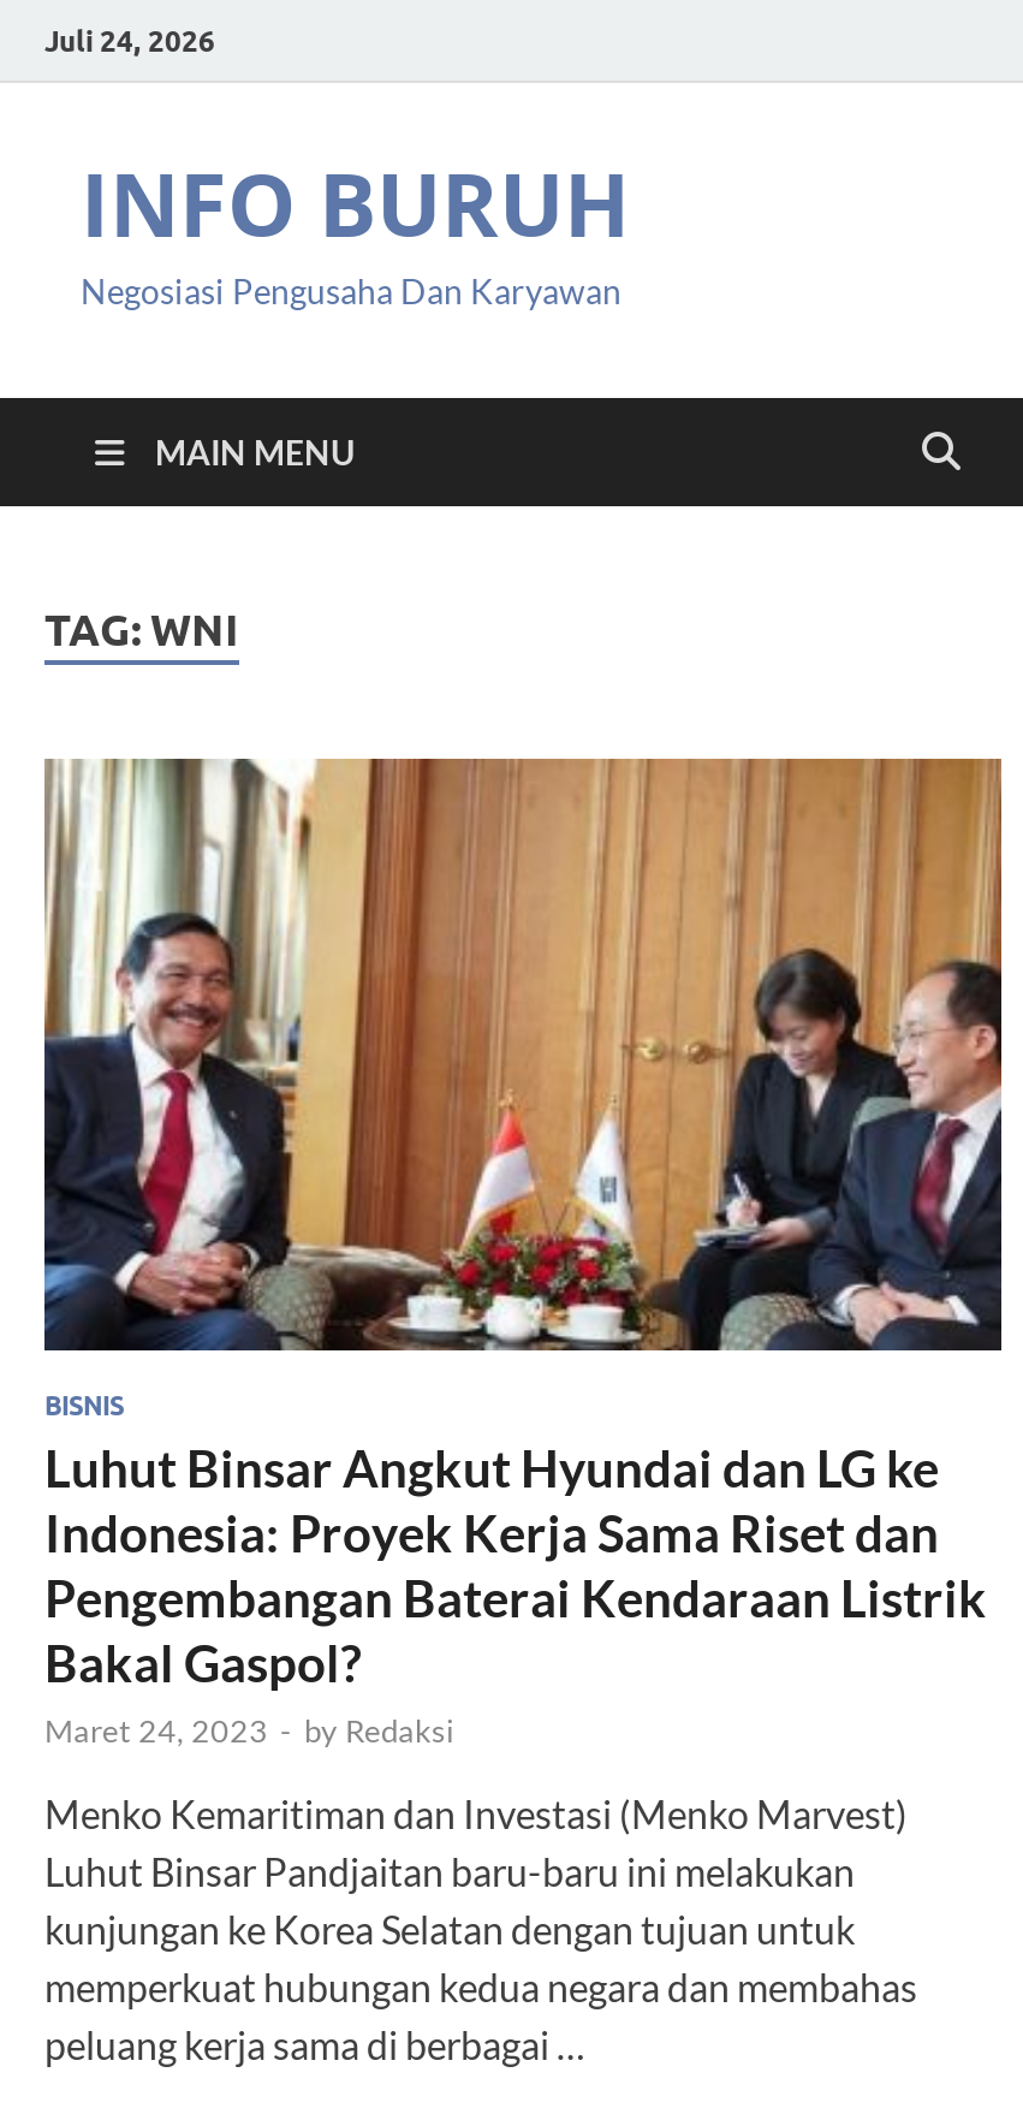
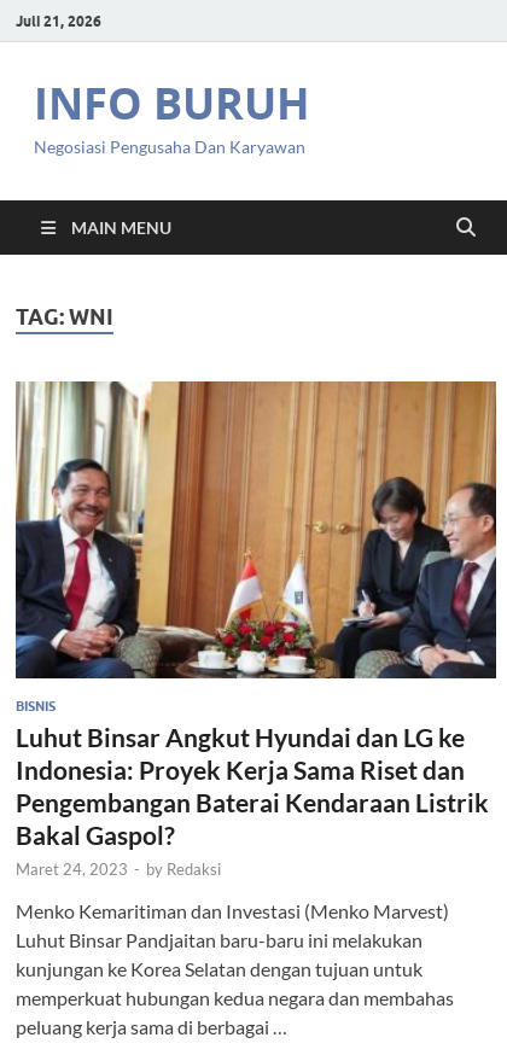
[44,22,215,58] Juli 24, 2026 -> [16,11,101,30] Juli 21, 2026

